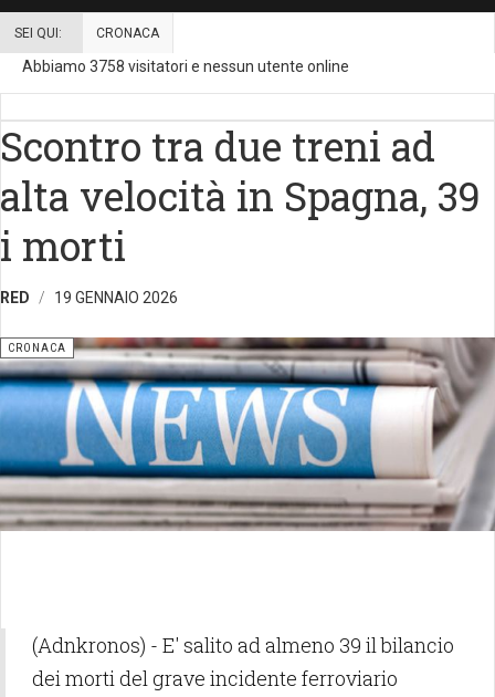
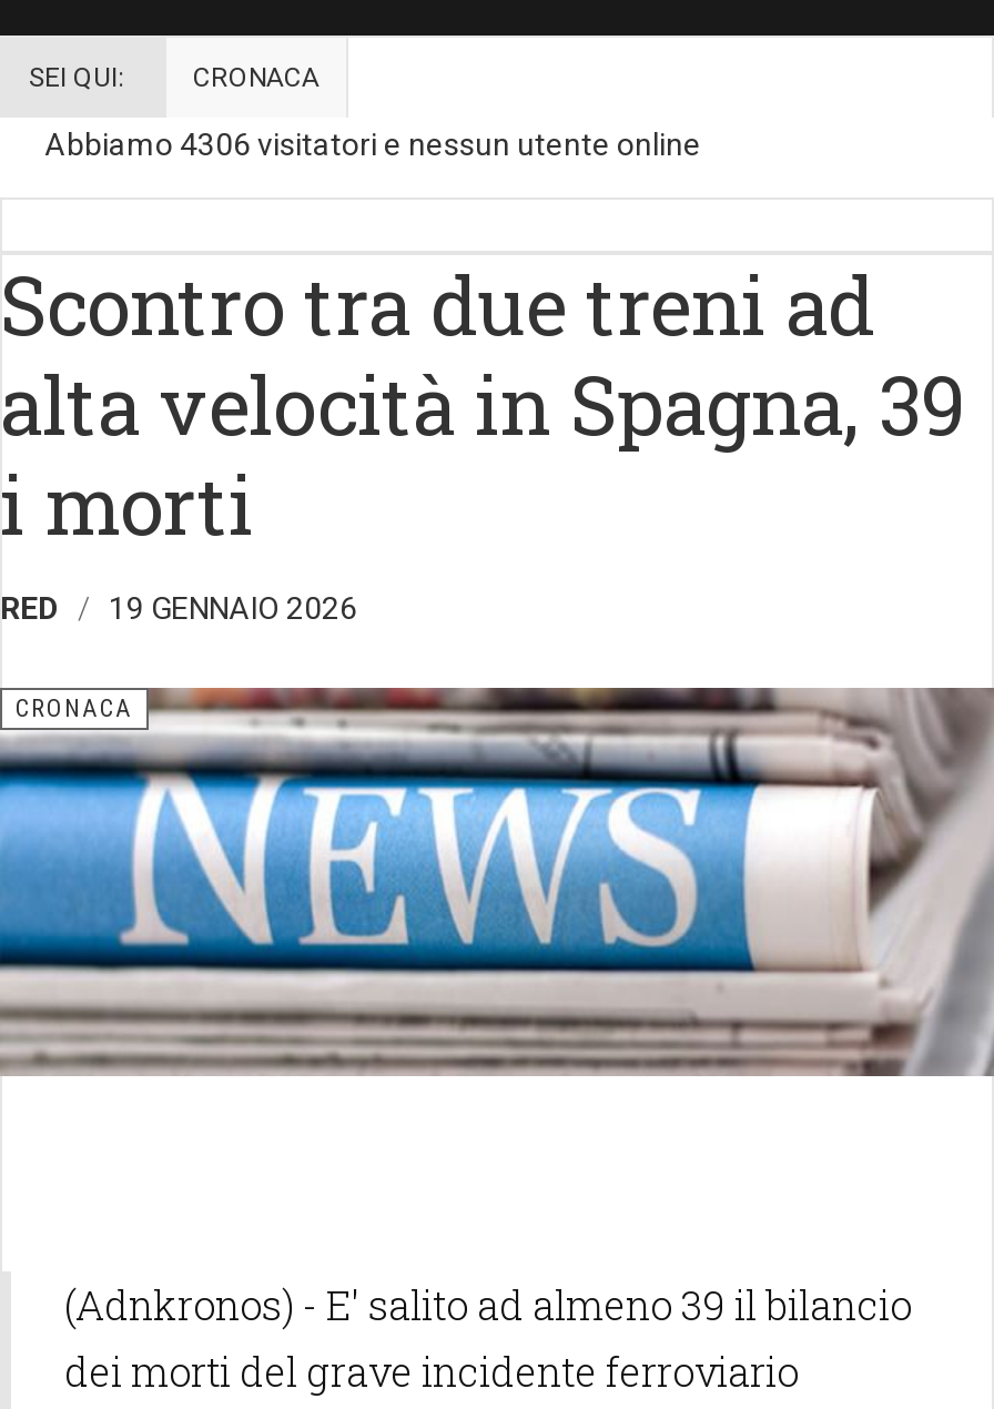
[22,58,349,76] Abbiamo 3758 visitatori e nessun utente online -> [44,127,701,163] Abbiamo 4306 visitatori e nessun utente online

